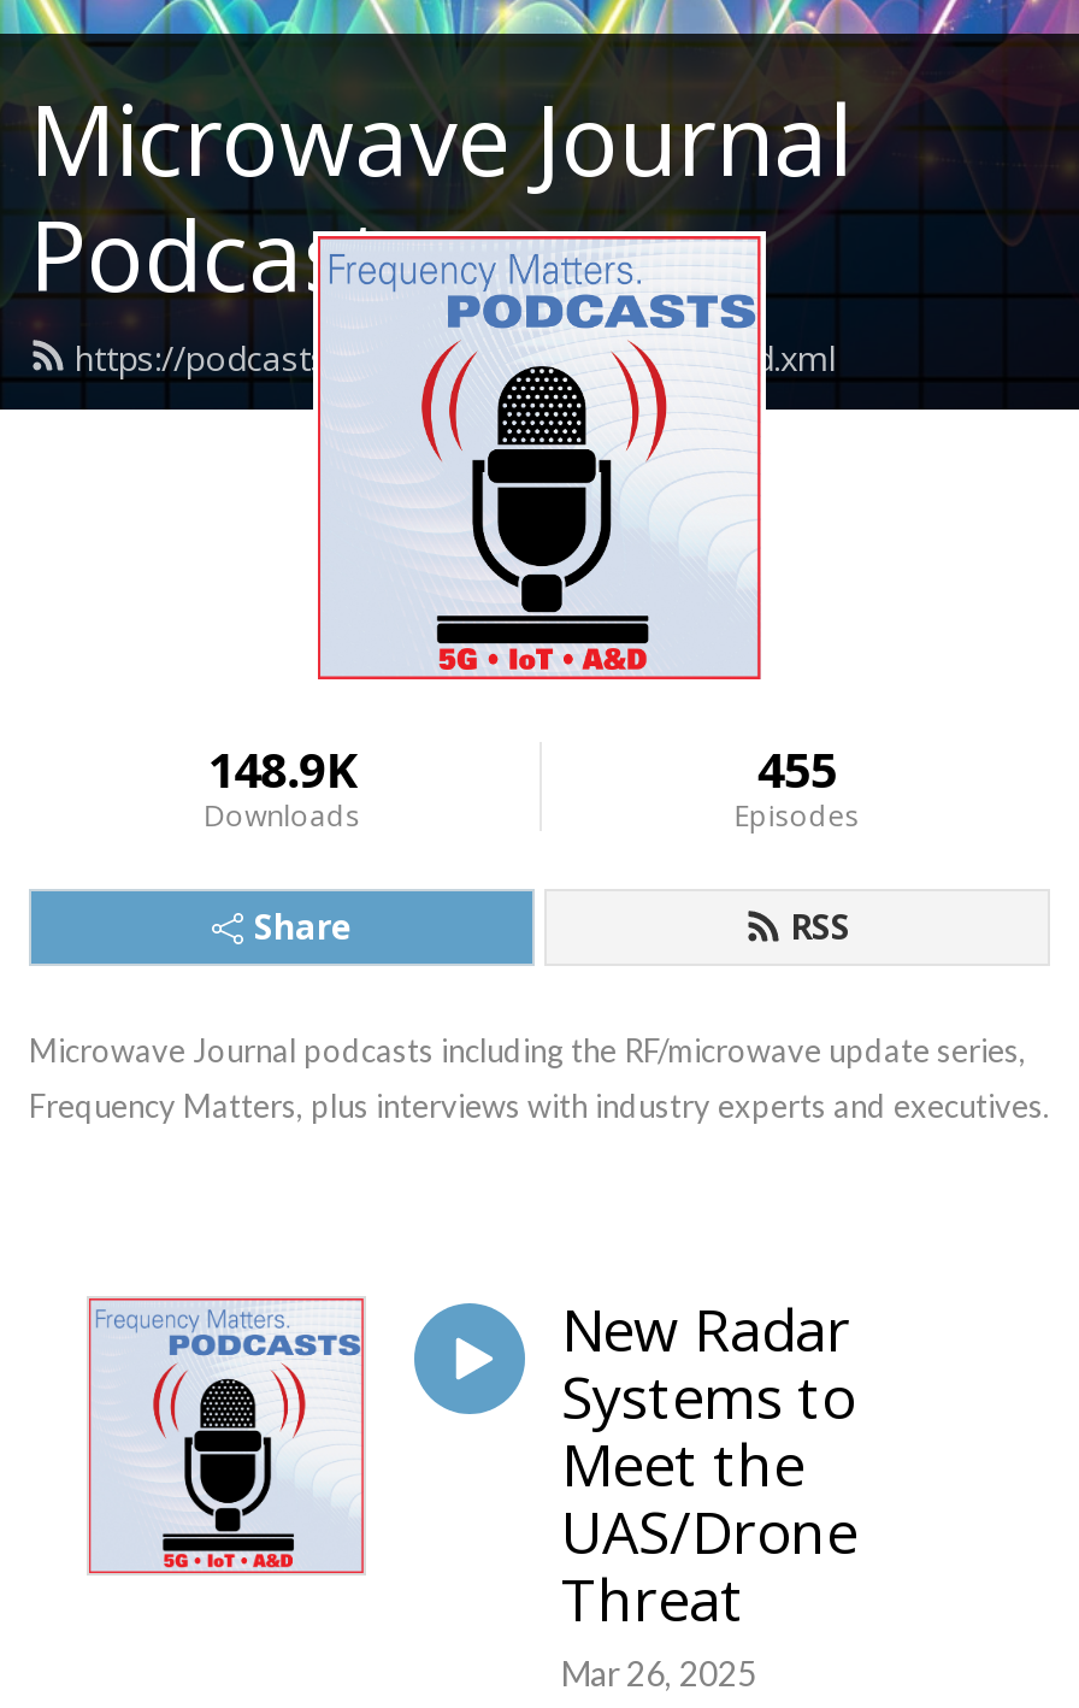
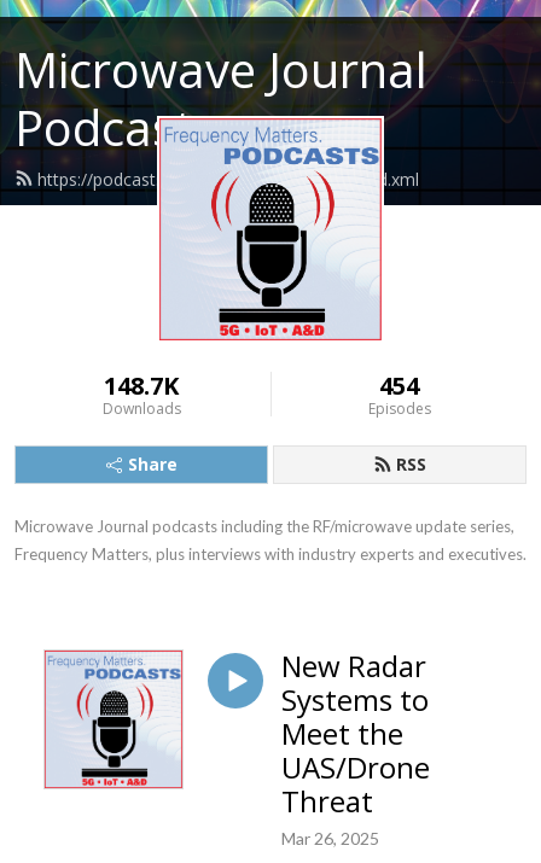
[207,737,357,802] 148.9K -> [104,369,179,402] 148.7K
[757,737,837,802] 455 -> [380,369,420,402] 454

